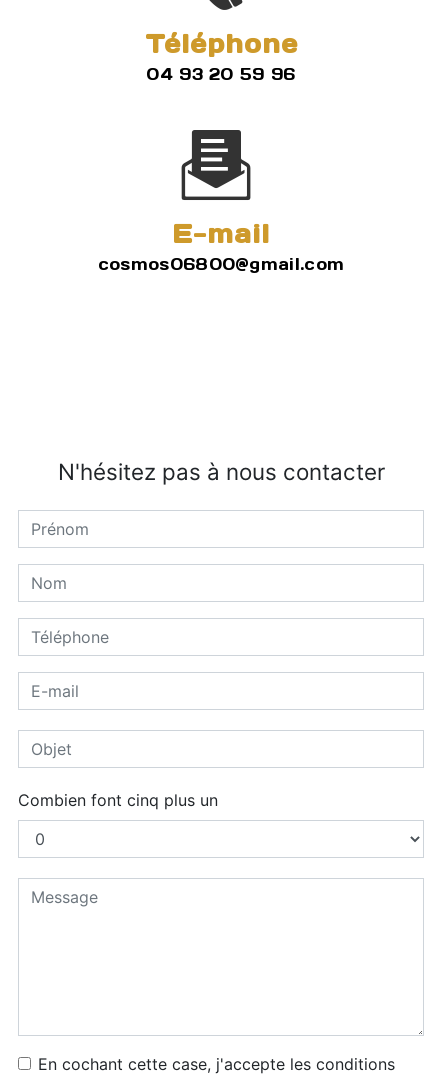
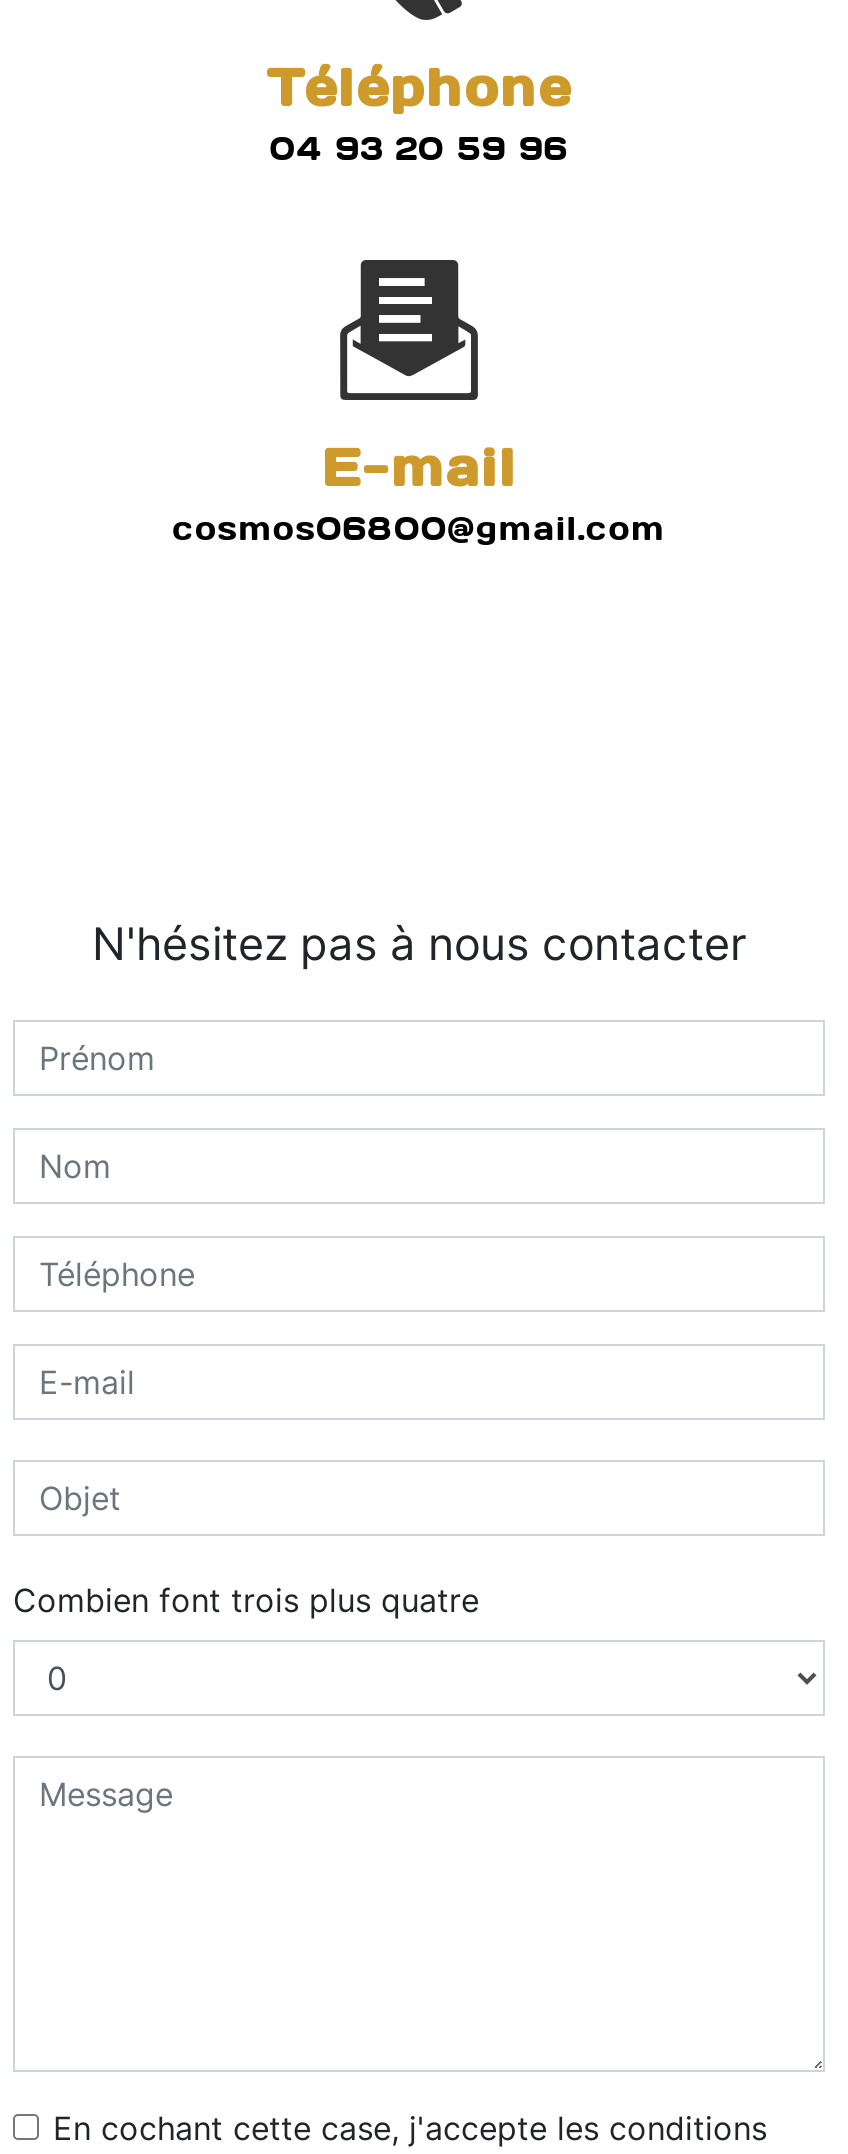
[18,790,218,810] Combien font cinq plus un -> [13,1580,479,1620] Combien font trois plus quatre

